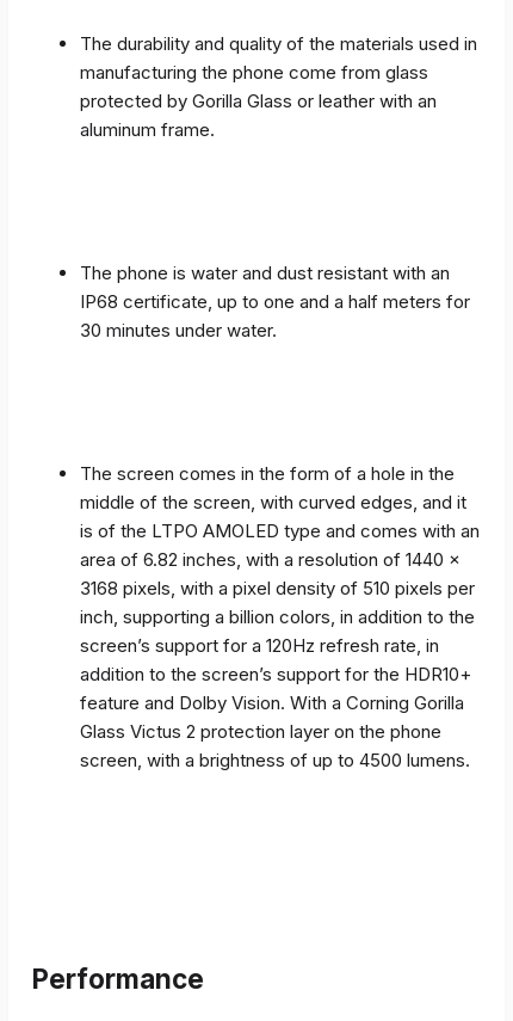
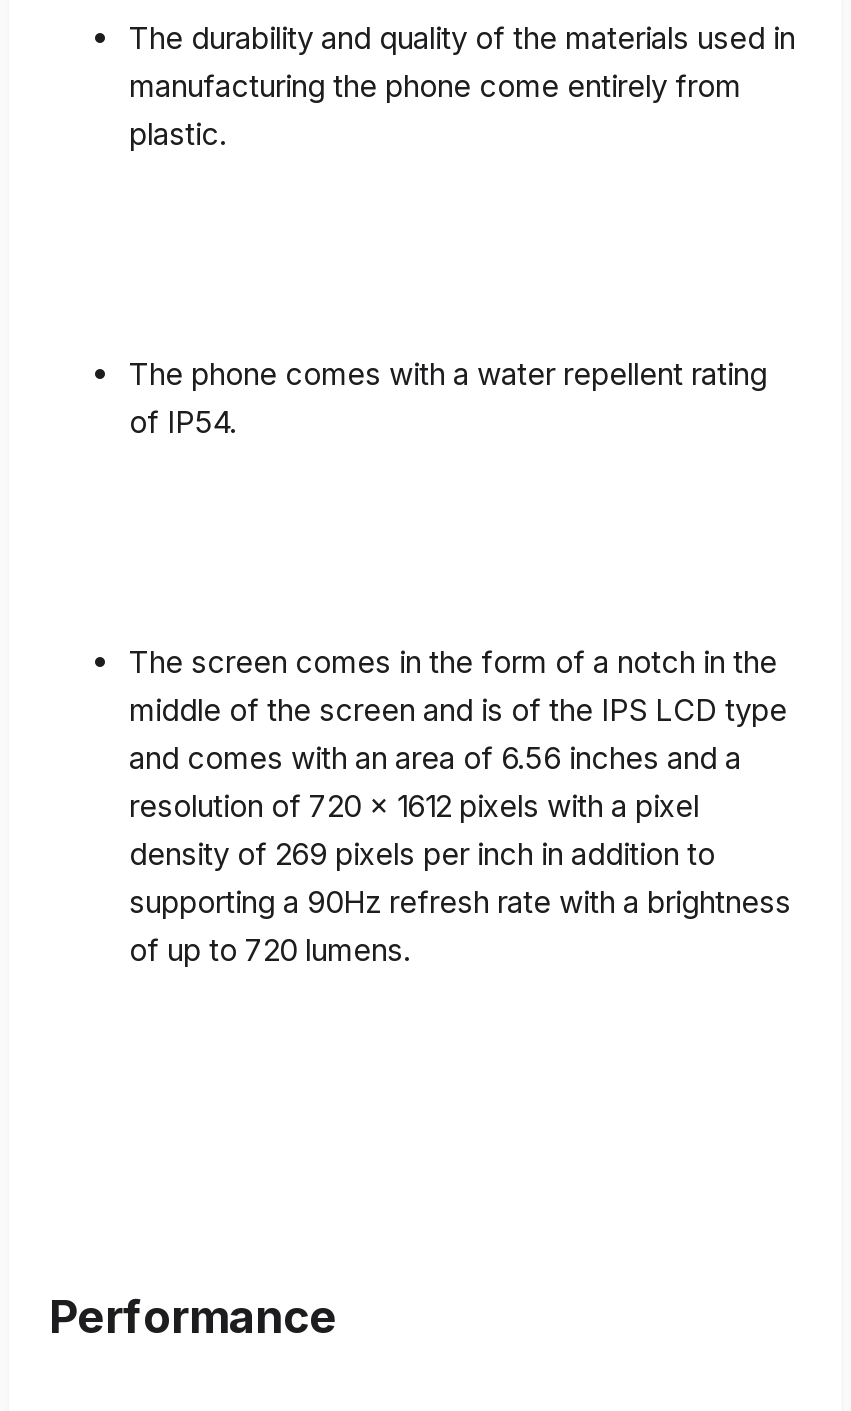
[80,60,437,140] manufacturing the phone come from glass | protected by Gorilla Glass or leather with an | aluminum frame. -> [129,66,741,152] manufacturing the phone come entirely from | plastic.
[80,261,470,341] The phone is water and dust resistant with an | IP68 certificate, up to one and a half meters for | 30 minutes under water. -> [129,354,767,440] The phone comes with a water repellent rating | of IP54.
[80,462,480,771] The screen comes in the form of a hole in the | middle of the screen, with curved edges, and it | is of the LTPO AMOLED type and comes with an | area of 6.82 inches, with a resolution of 1440 x | 3168 pixels, with a pixel density of 510 pixels per | inch, supporting a billion colors, in addition to the | screen’s support for a 120Hz refresh rate, in | addition to the screen’s support for the HDR10+ | feature and Dolby Vision. With a Corning Gorilla | Glass Victus 2 protection layer on the phone | screen, with a brightness of up to 4500 lumens. -> [129,642,791,968] The screen comes in the form of a notch in the | middle of the screen and is of the IPS LCD type | and comes with an area of 6.56 inches and a | resolution of 720 x 1612 pixels with a pixel | density of 269 pixels per inch in addition to | supporting a 90Hz refresh rate with a brightness | of up to 720 lumens.

